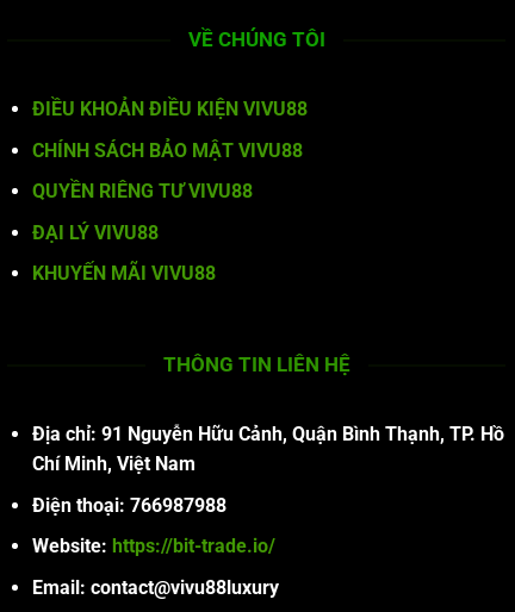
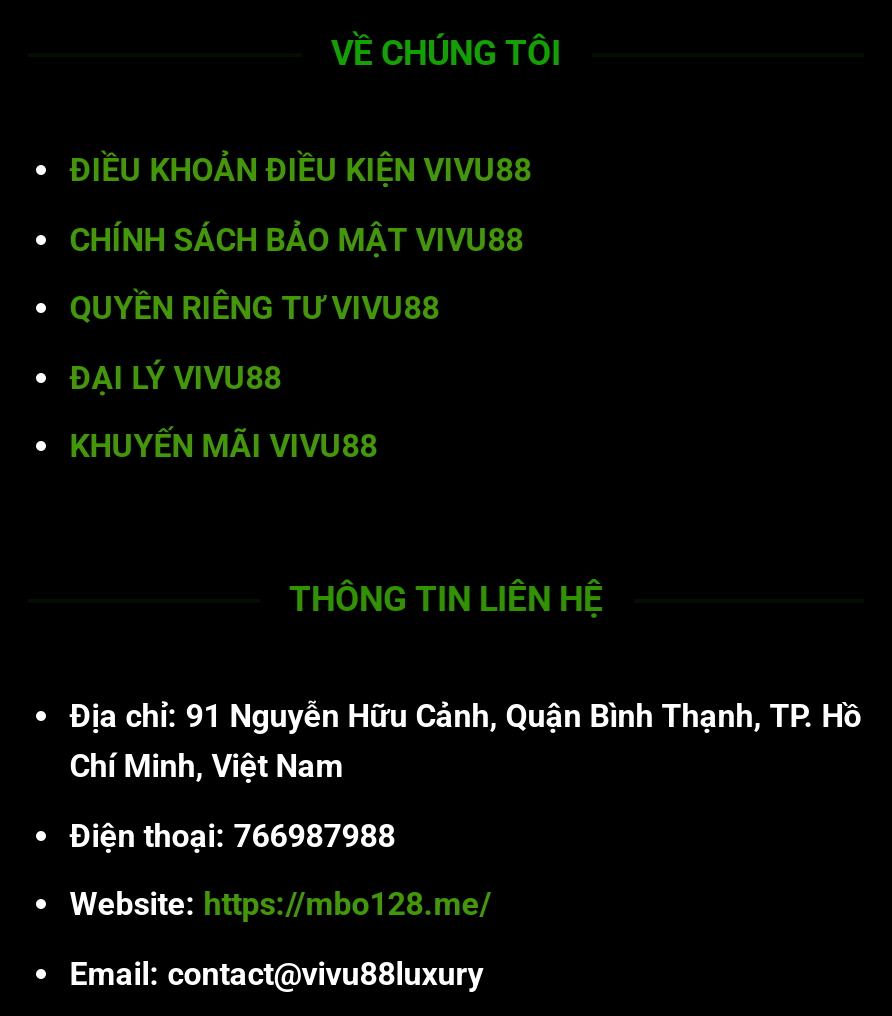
[32,535,275,558] Website: https://bit-trade.io/ -> [70,886,492,924] Website: https://mbo128.me/

